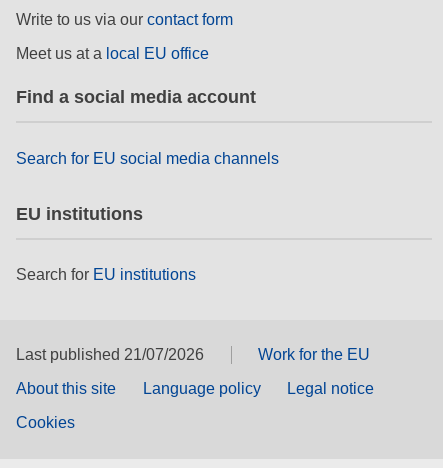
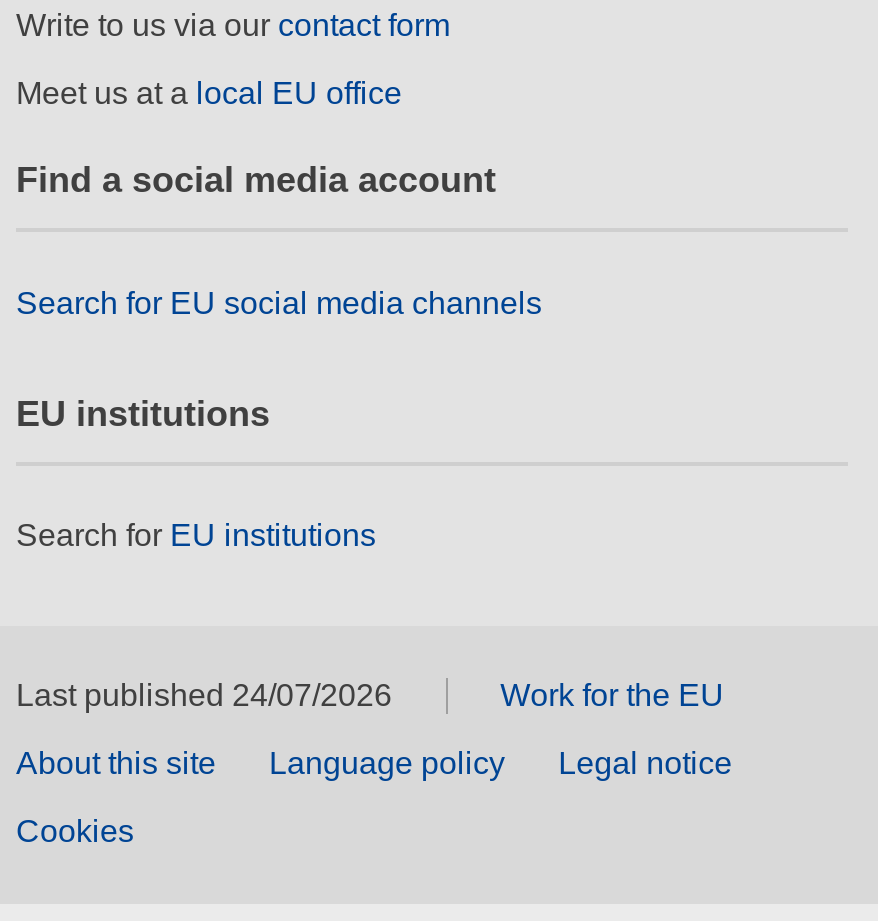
[16,346,204,363] Last published 21/07/2026 -> [16,679,392,713] Last published 24/07/2026

